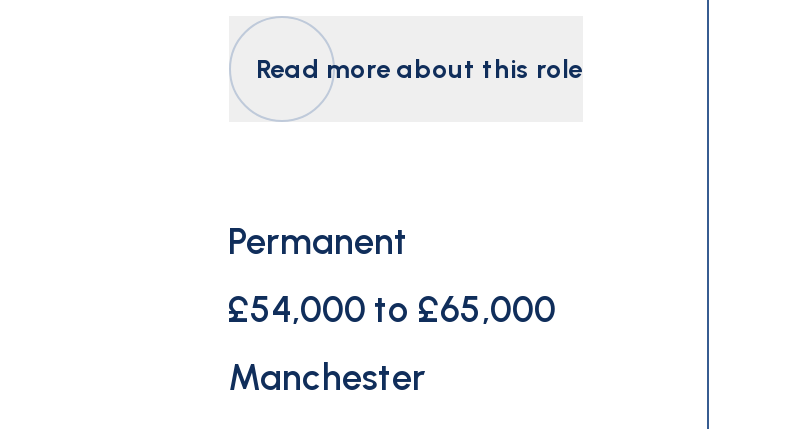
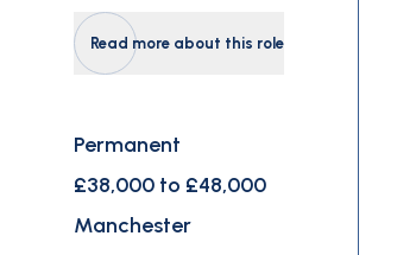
[228,288,556,332] £54,000 to £65,000 -> [73,172,266,199] £38,000 to £48,000

